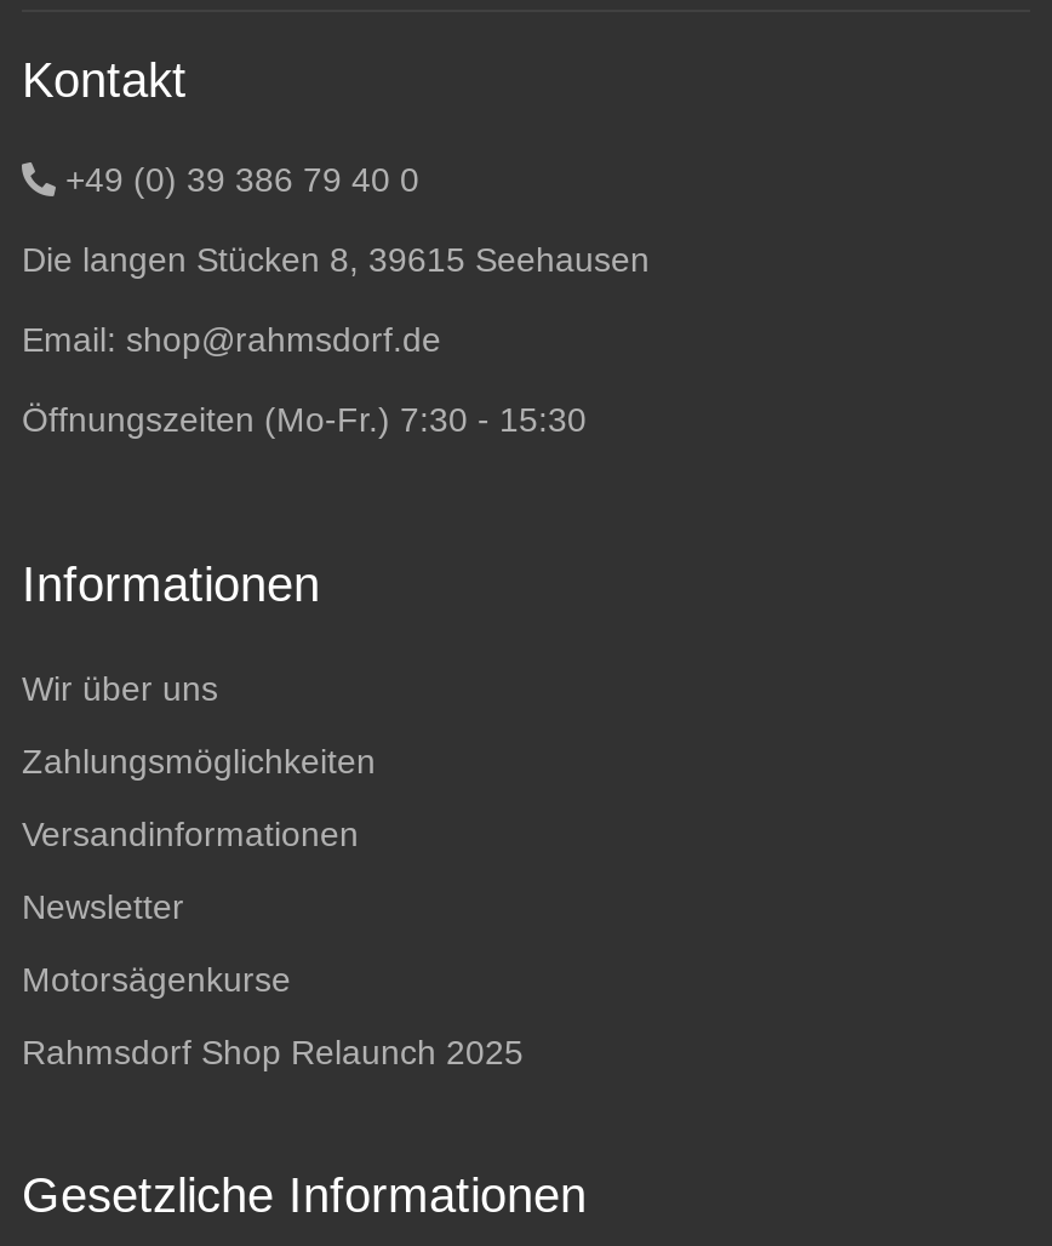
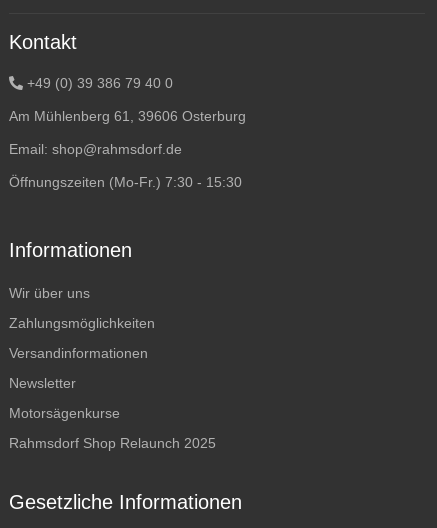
[22,241,650,280] Die langen Stücken 8, 39615 Seehausen -> [9,108,246,124] Am Mühlenberg 61, 39606 Osterburg

